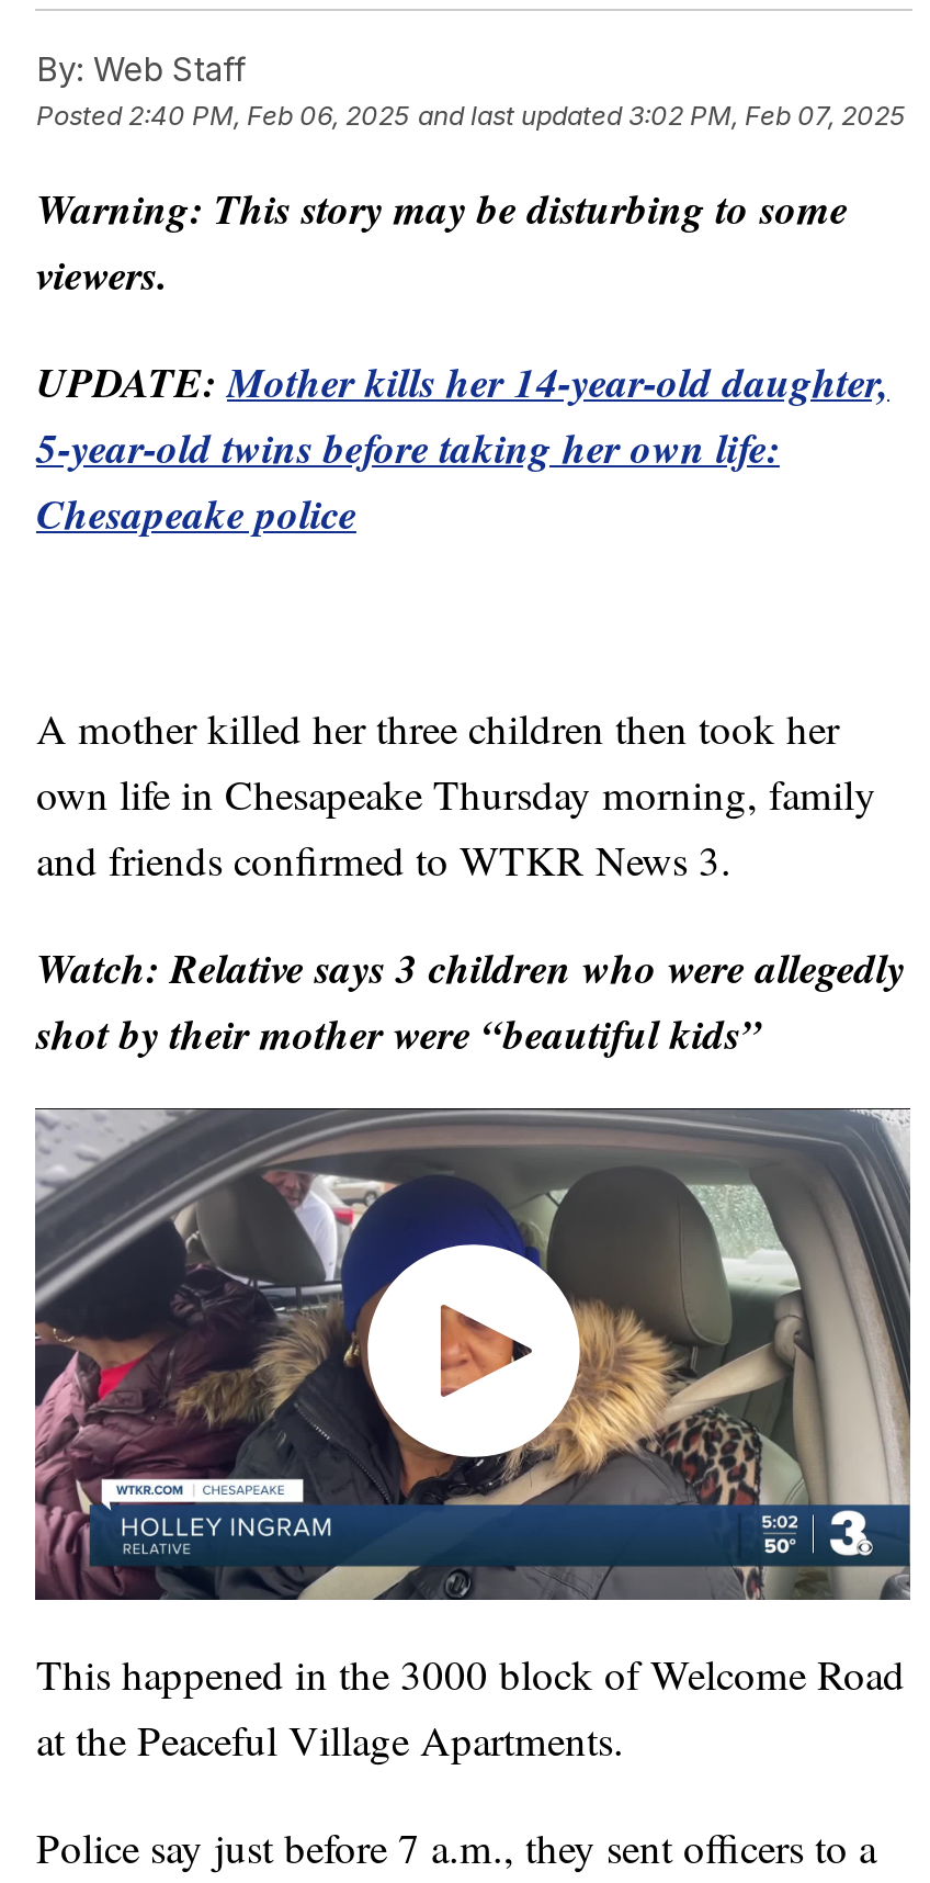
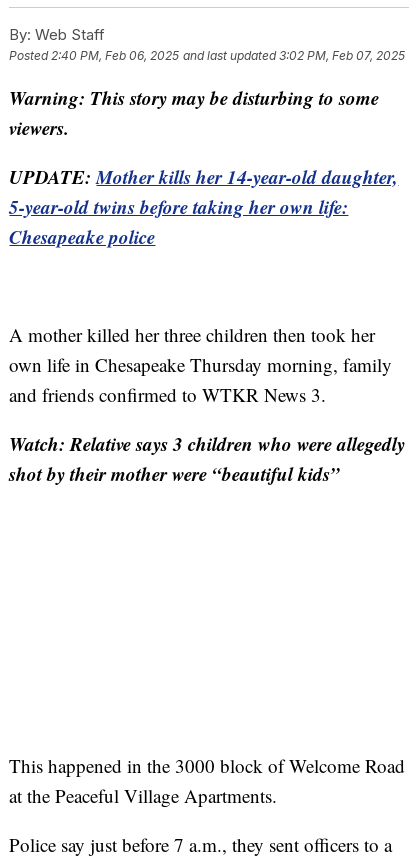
[33,1106,912,1602] [image] -> none

